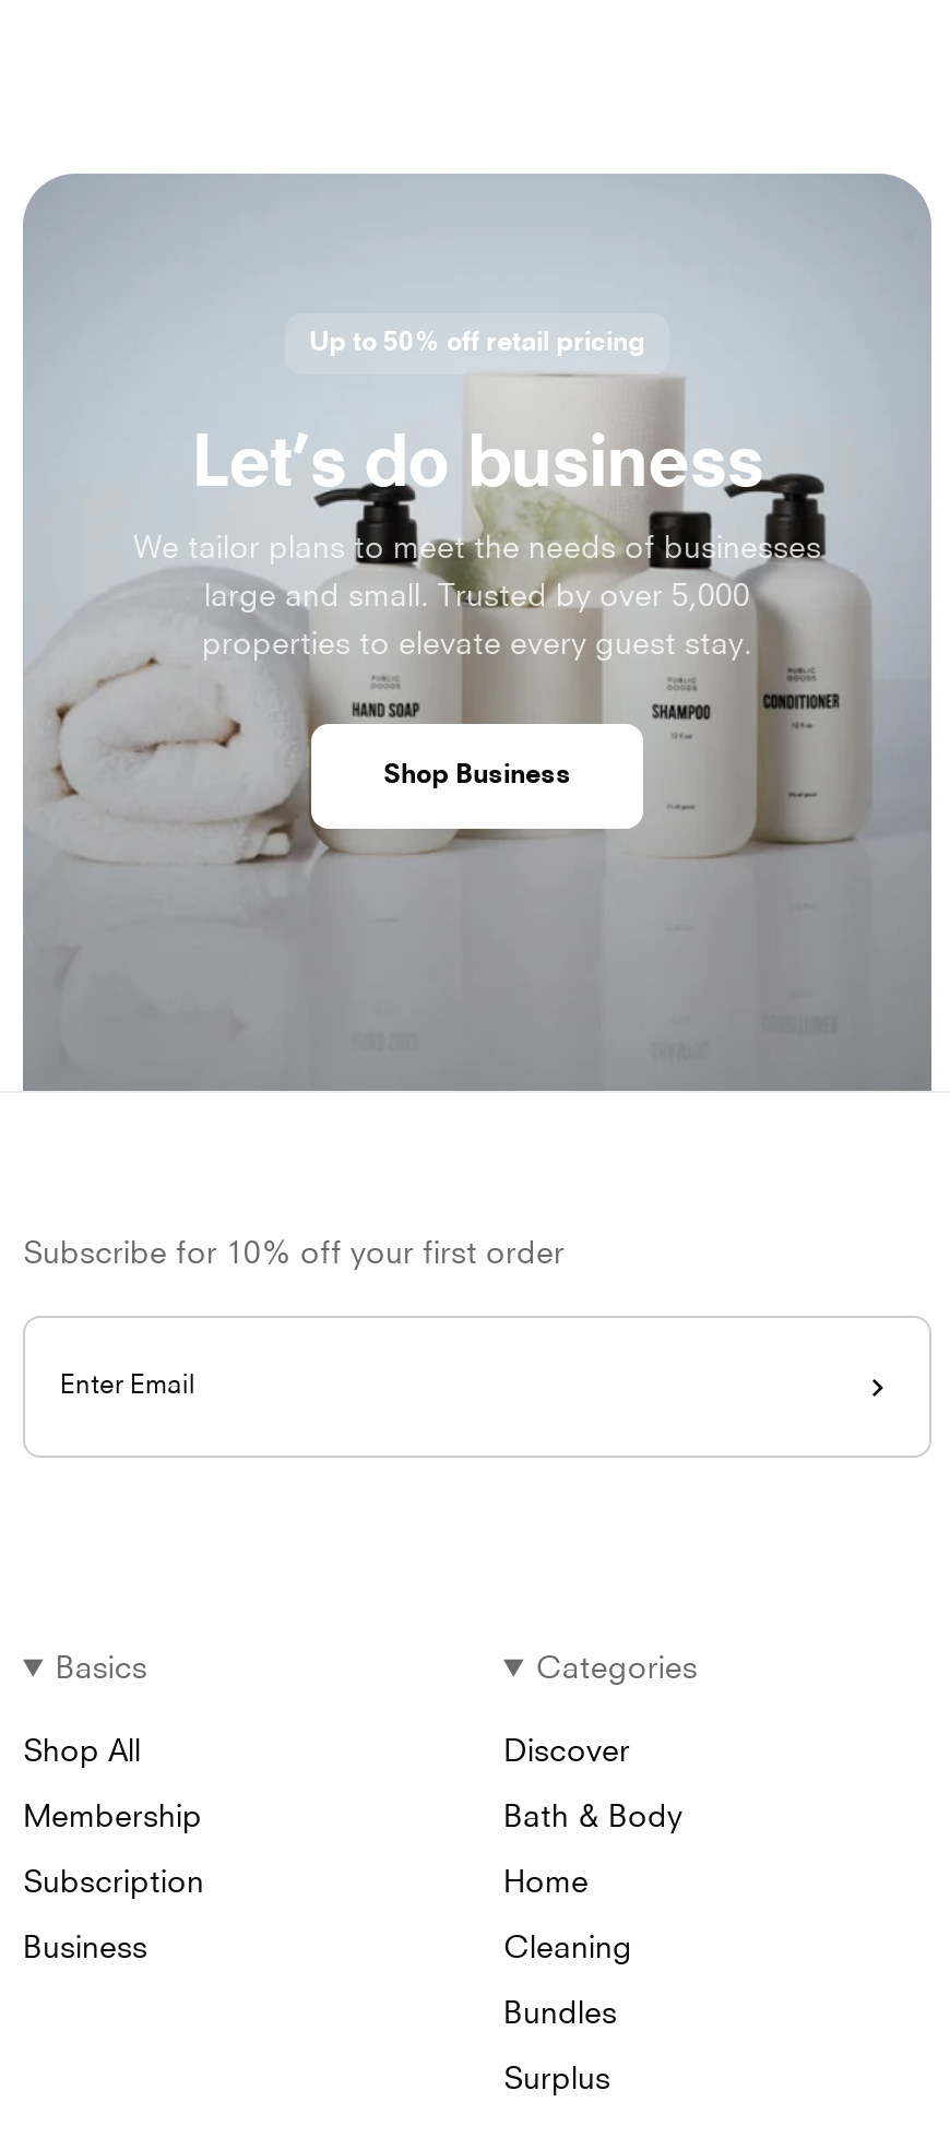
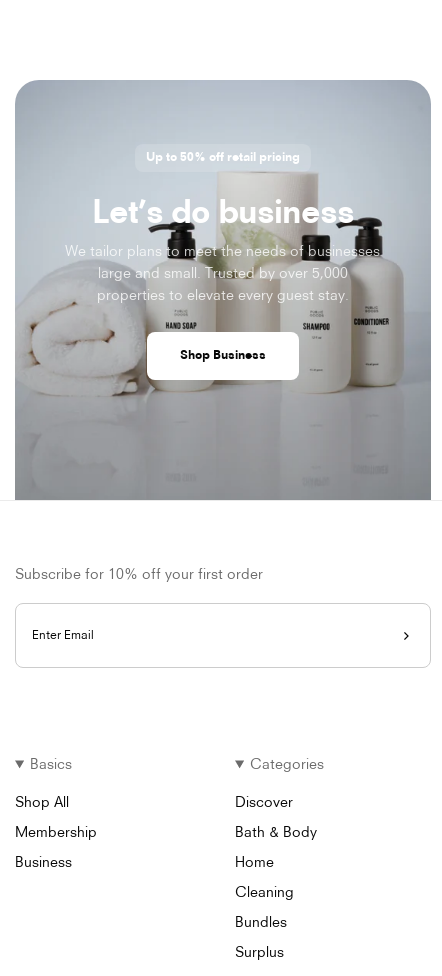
[23,1868,204,1901] Subscription -> none
moved [23,1934,147,1967] -> [15,856,72,871]: Business

